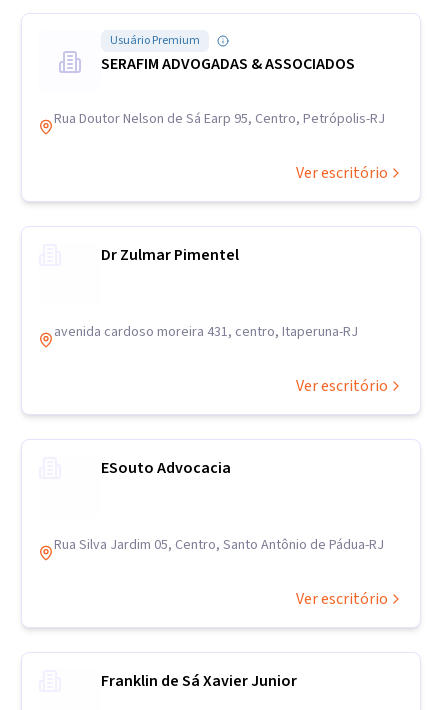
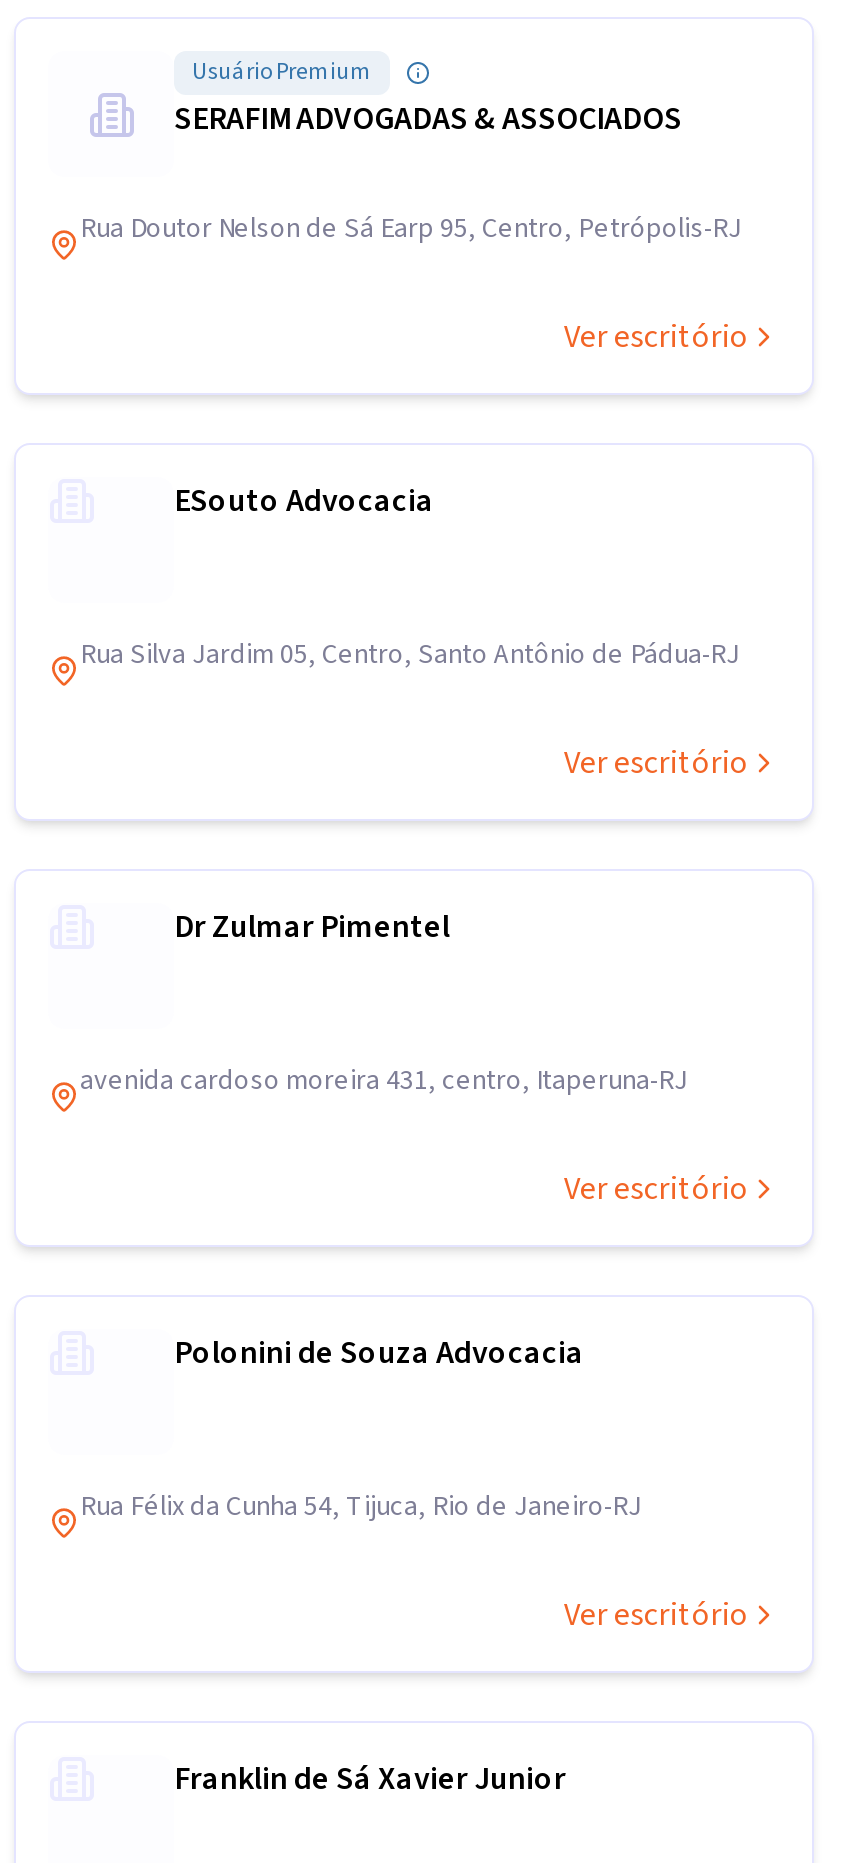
none -> [564,741,748,785] Ver escritório
none -> [80,1487,642,1527] Rua Félix da Cunha 54, Tijuca, Rio de Janeiro-RJ
none -> [174,1331,584,1375] Polonini de Souza Advocacia
moved [101,457,231,479] -> [174,479,434,523]: ESouto Advocacia
moved [54,535,384,555] -> [80,635,740,675]: Rua Silva Jardim 05, Centro, Santo Antônio de Pádua-RJ

